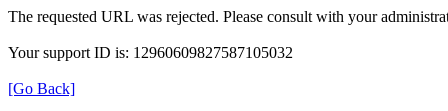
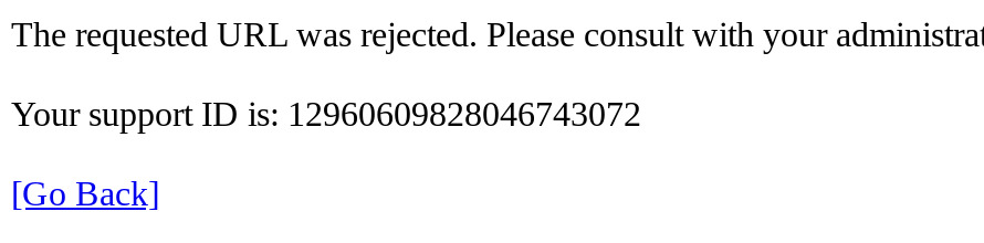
[8,44,293,61] Your support ID is: 12960609827587105032 -> [11,95,641,133] Your support ID is: 12960609828046743072

